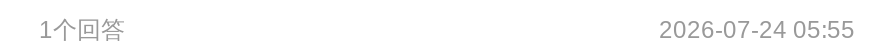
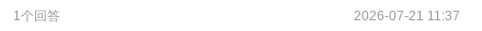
[659,16,855,44] 2026-07-24 05:55 -> [354,9,460,24] 2026-07-21 11:37

